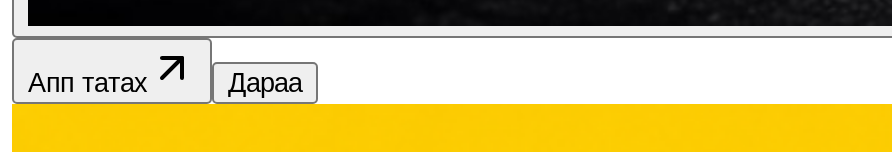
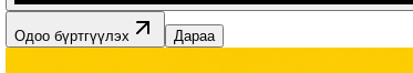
[28,68,148,98] Апп татах -> [14,28,130,44] Одоо бүртгүүлэх

